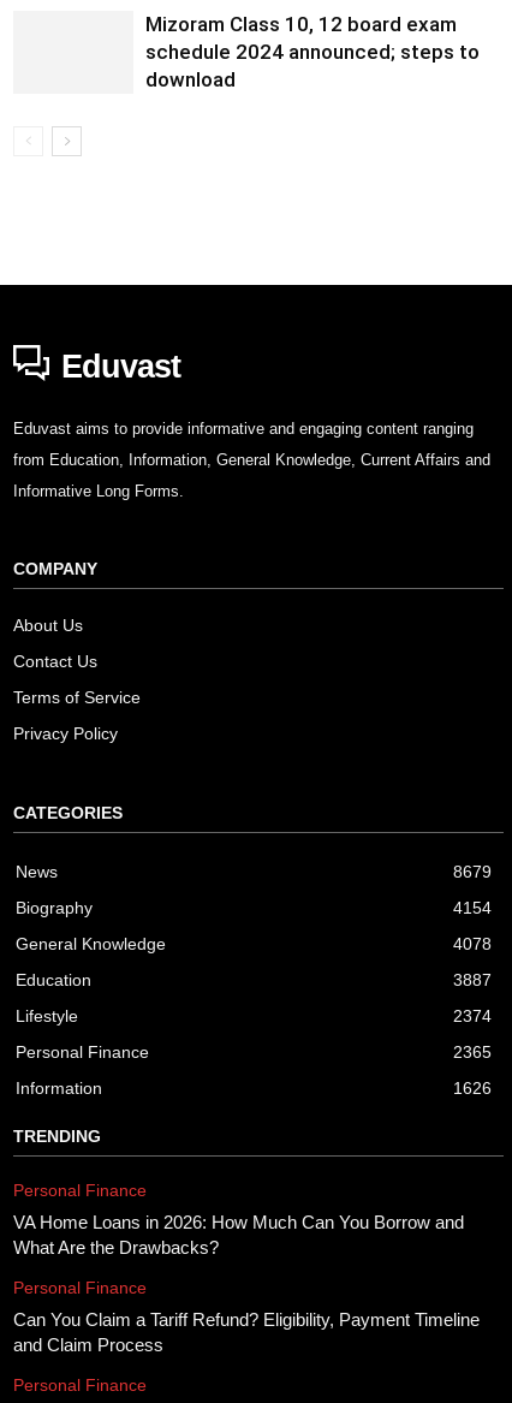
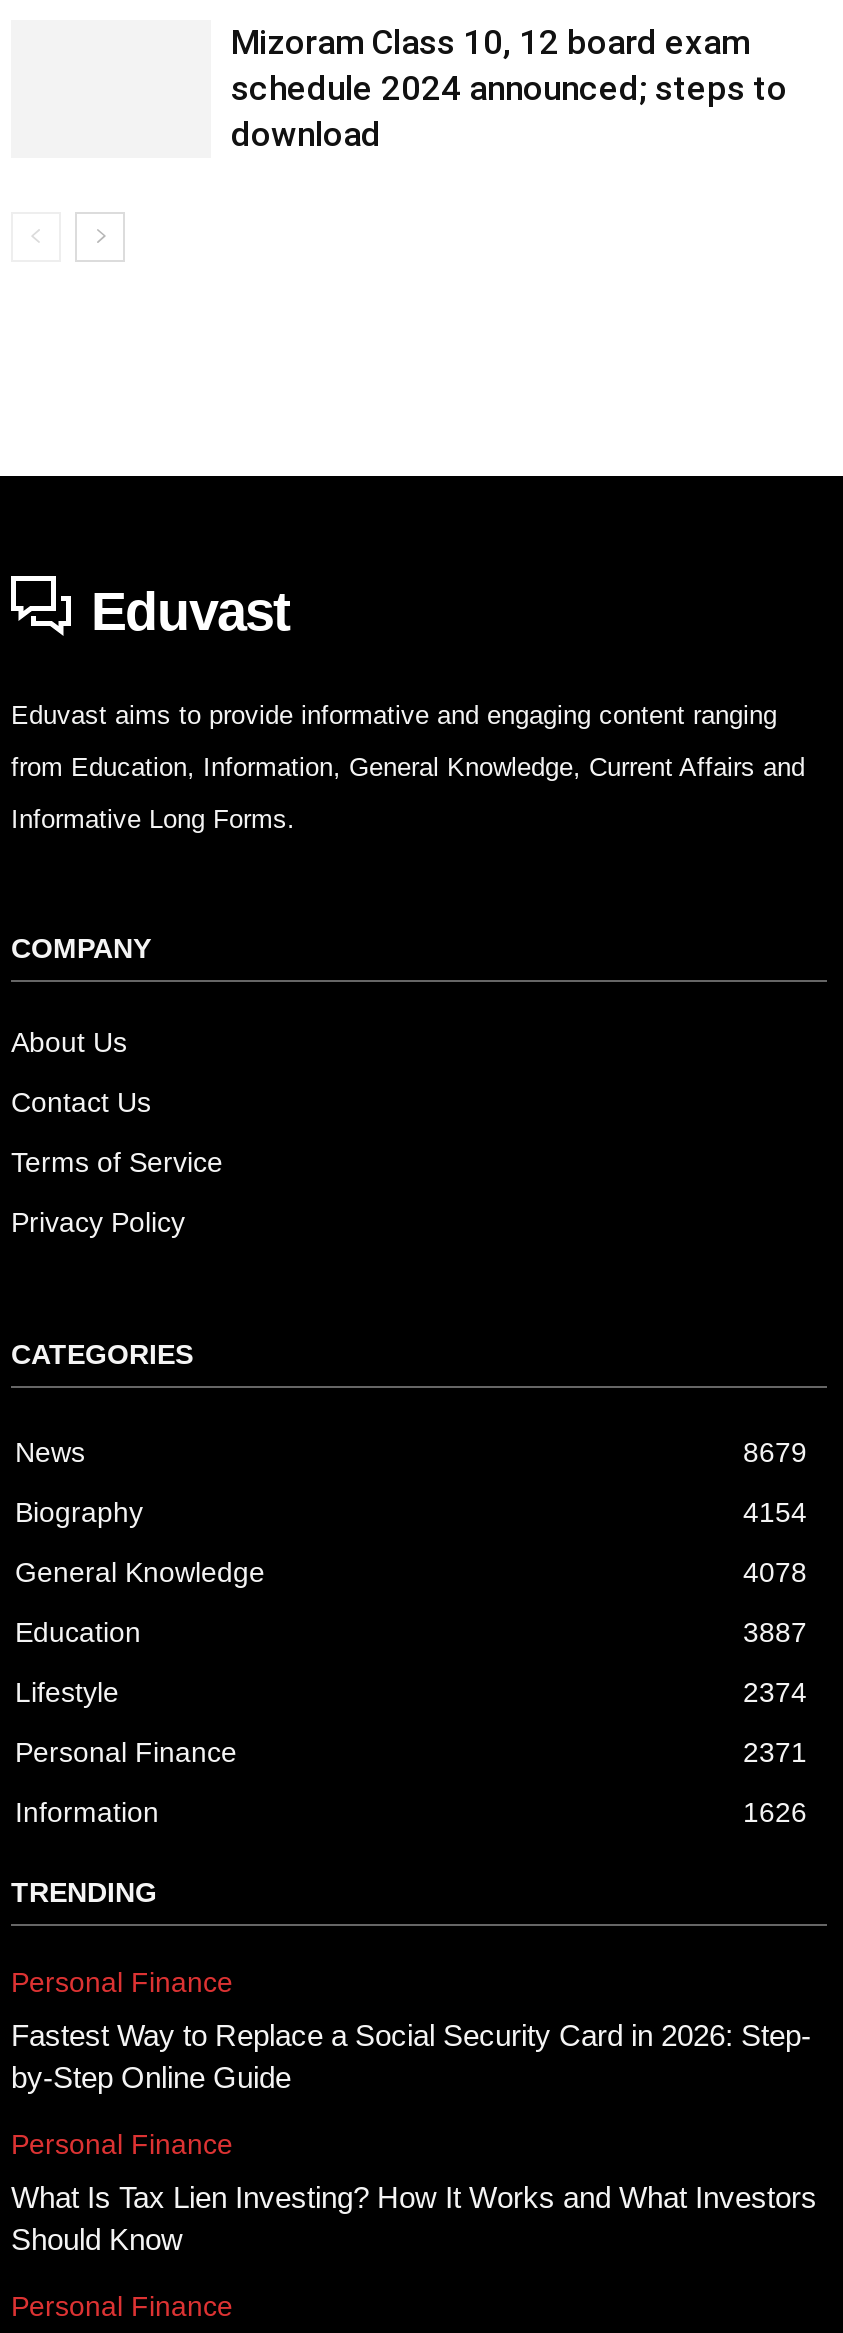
[453,1043,492,1062] 2365 -> [743,1736,807,1768] 2371
[13,1212,464,1258] VA Home Loans in 2026: How Much Can You Borrow and | What Are the Drawbacks? -> [11,2018,811,2094] Fastest Way to Replace a Social Security Card in 2026: Step- | by-Step Online Guide
[13,1310,480,1356] Can You Claim a Tariff Refund? Eligibility, Payment Timeline | and Claim Process -> [11,2180,817,2256] What Is Tax Lien Investing? How It Works and What Investors | Should Know

